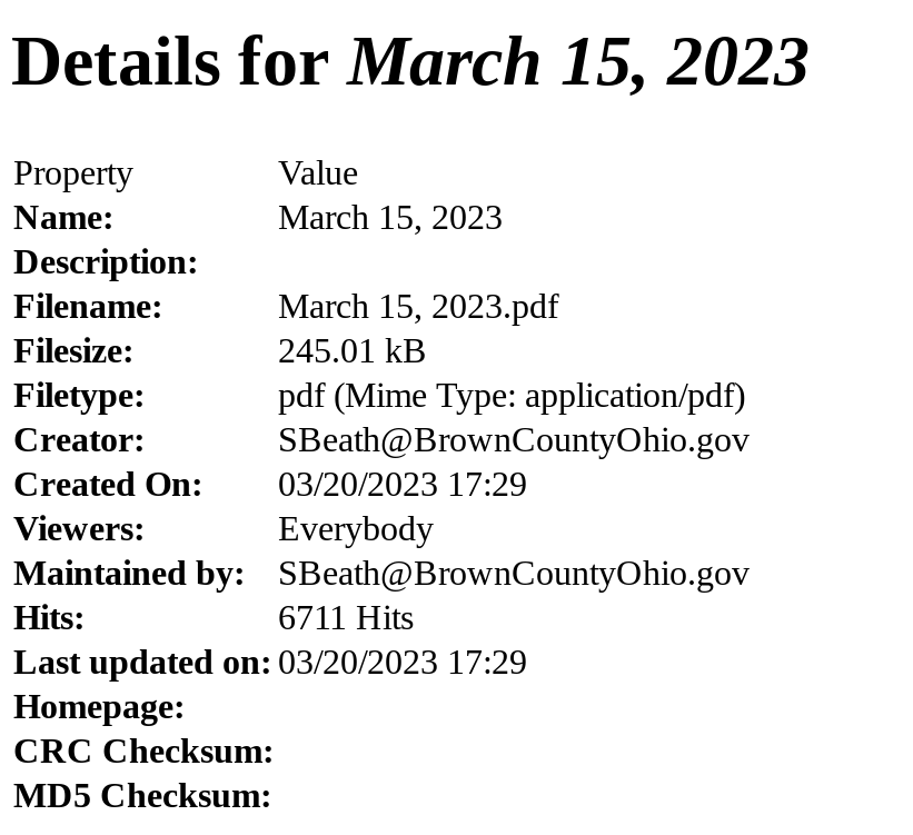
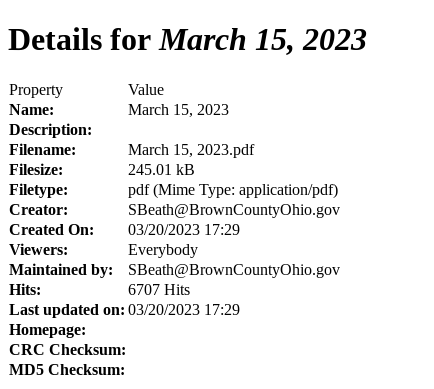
[278,598,414,636] 6711 Hits -> [128,281,190,298] 6707 Hits

